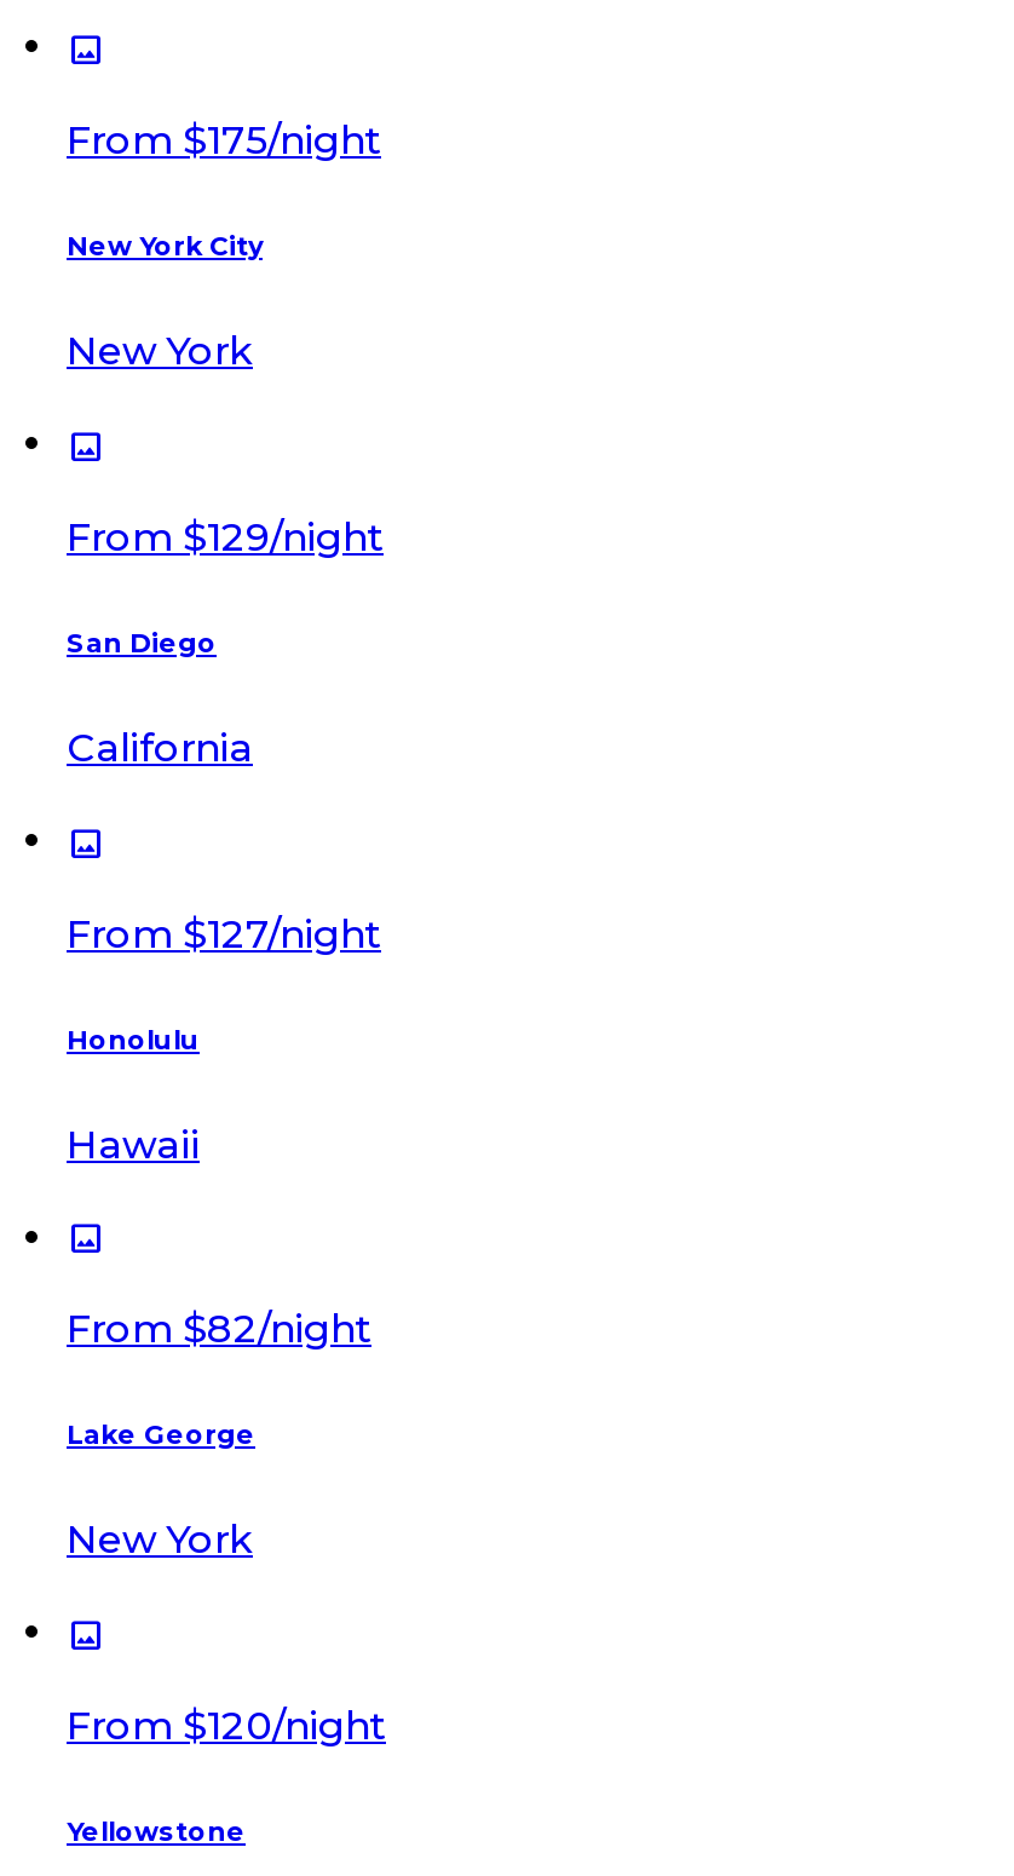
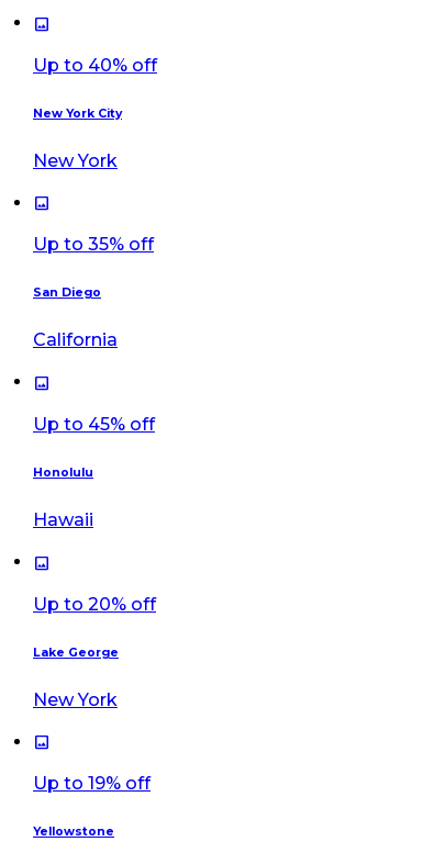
[67,118,381,164] From $175/night -> [33,54,157,75] Up to 40% off
[67,514,384,560] From $129/night -> [33,234,154,255] Up to 35% off
[67,910,381,956] From $127/night -> [33,414,155,435] Up to 45% off
[67,1306,371,1352] From $82/night -> [33,594,156,614] Up to 20% off
[67,1703,386,1749] From $120/night -> [33,773,150,794] Up to 19% off

